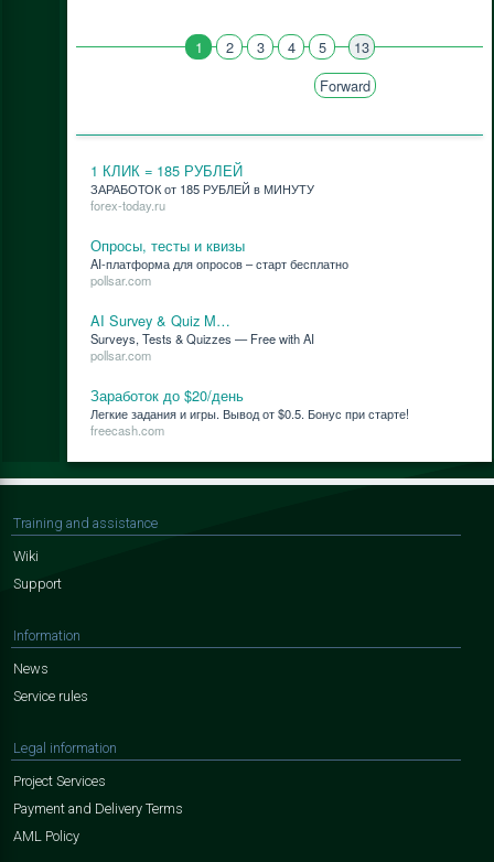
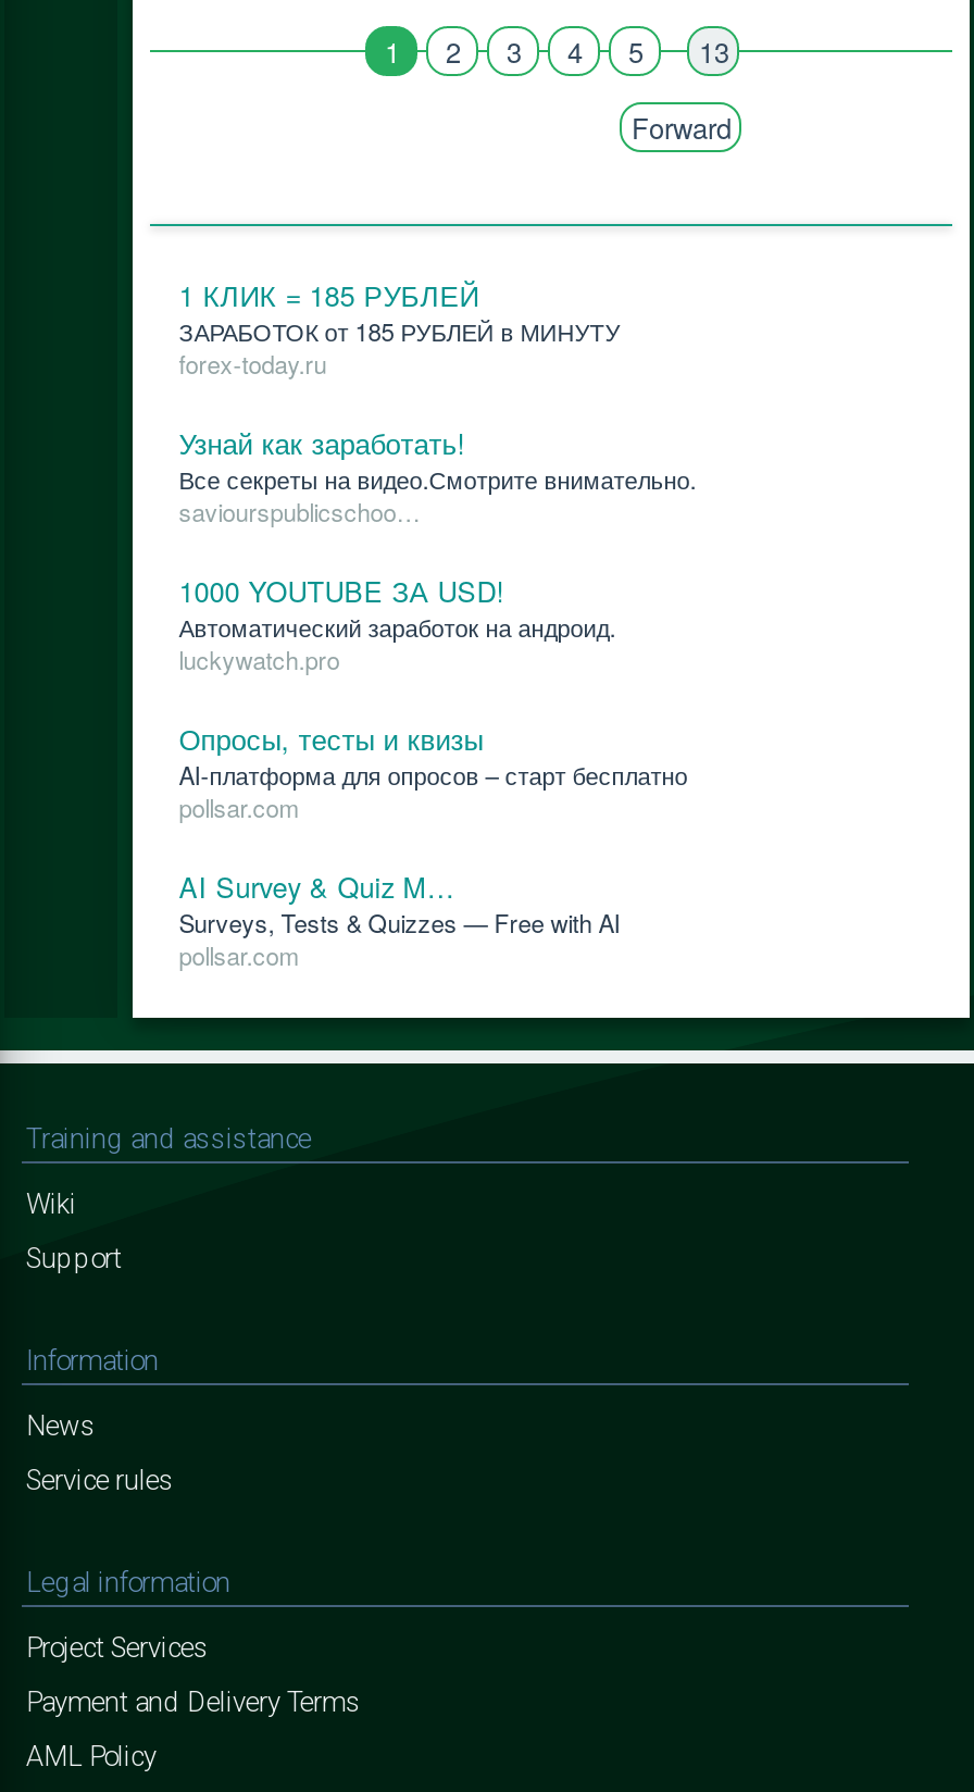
none -> [179,422,696,676] Узнай как заработать! | Все секреты на видео.Смотрите внимательно. | saviourspublicschoo… | 1000 YOUTUBE ЗА USD! | Автоматический заработок на андроид. | luckywatch.pro
moved [91,235,314,364] -> [179,718,620,972]: Опросы, тесты и квизы | pollsar.com | AI Survey & Quiz M… | Surveys, Tests & Quizzes — Free with AI | pollsar.com
[91,385,409,439] Заработок до $20/день | Легкие задания и игры. Вывод от $0.5. Бонус при старте! | freecash.com -> none

